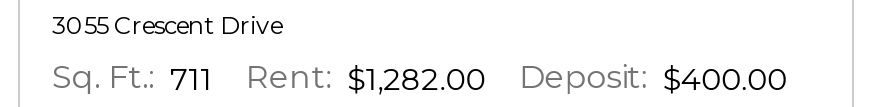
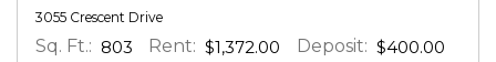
[52,58,212,98] Sq. Ft.: 711 -> [35,35,133,57] Sq. Ft.: 803
[245,58,485,98] Rent: $1,282.00 -> [149,35,280,57] Rent: $1,372.00

